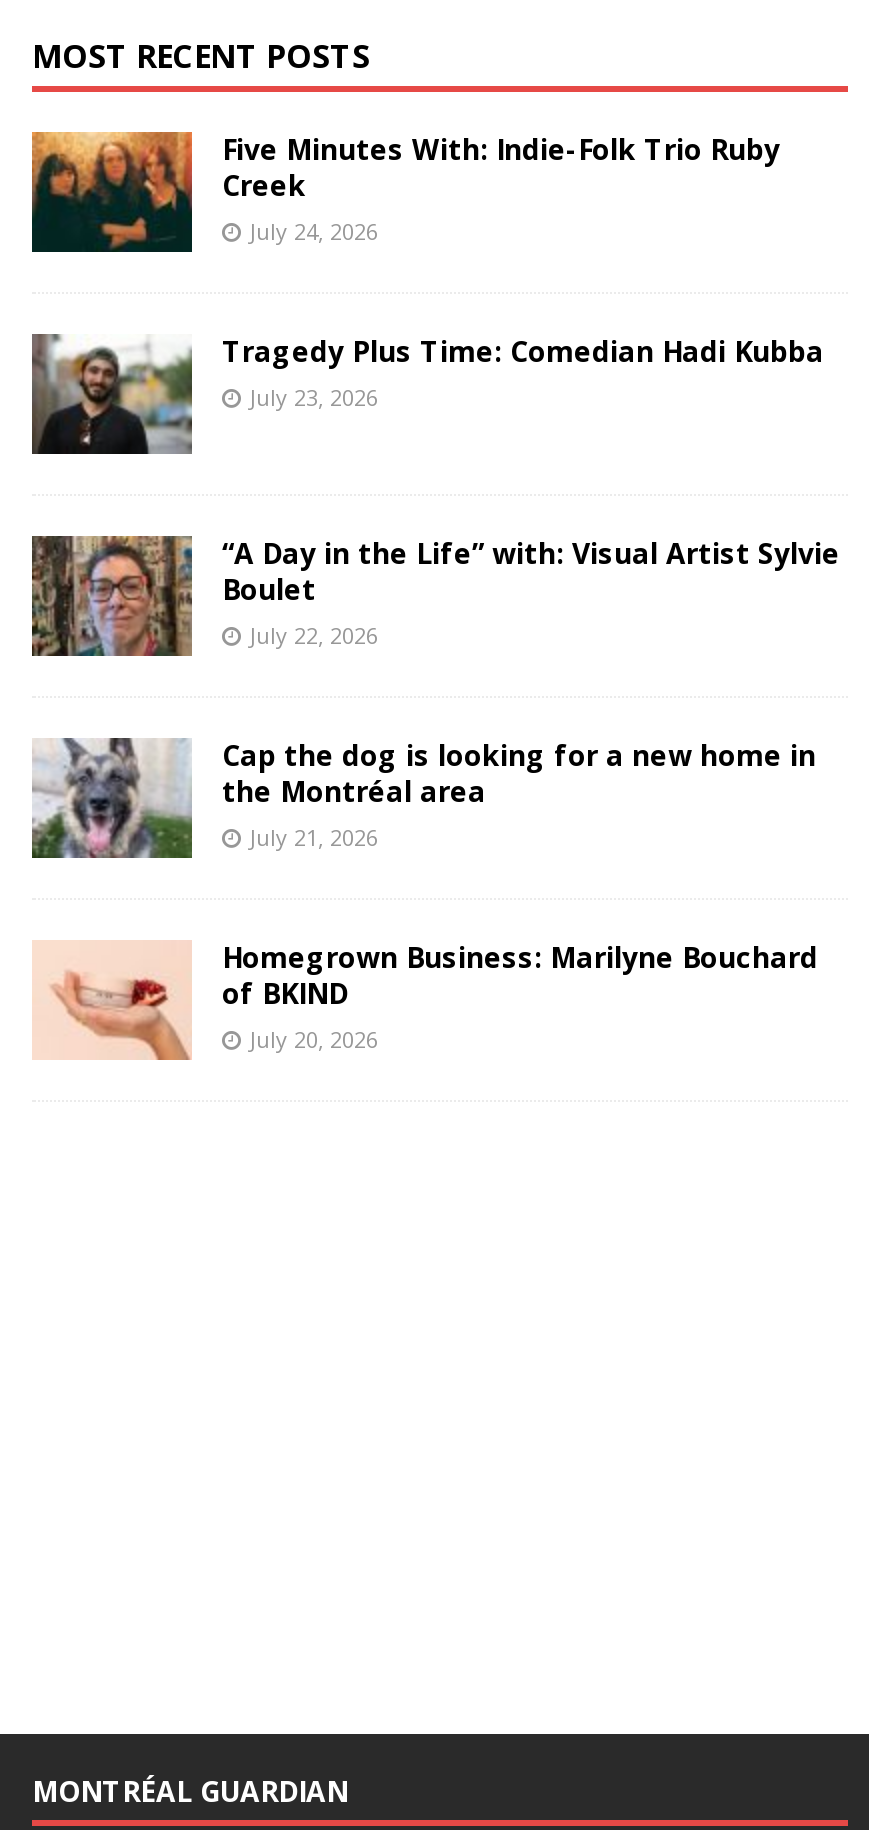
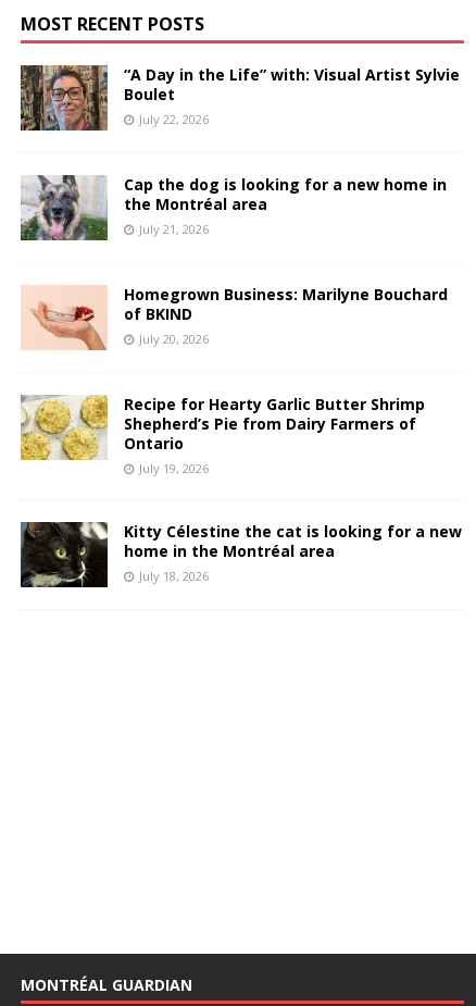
[30,129,824,411] [image] | Five Minutes With: Indie-Folk Trio Ruby | Creek | July 24, 2026 | Tragedy Plus Time: Comedian Hadi Kubba | July 23, 2026 -> none
[30,332,194,456] [image] -> none
moved [28,532,840,1053] -> [18,63,460,346]: [image] | “A Day in the Life” with: Visual Artist Sylvie | Boulet | ... | of BKIND | July 20, 2026
none -> [20,393,462,583] [image] | Recipe for Hearty Garlic Butter Shrimp | Shepherd’s Pie from Dairy Farmers of | Ontario | July 19, 2026 | Kitty Célestine the cat is looking for a new | home in the Montréal area | July 18, 2026
none -> [20,521,109,588] [image]

